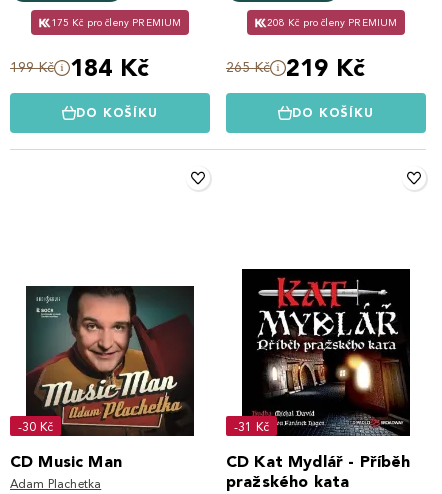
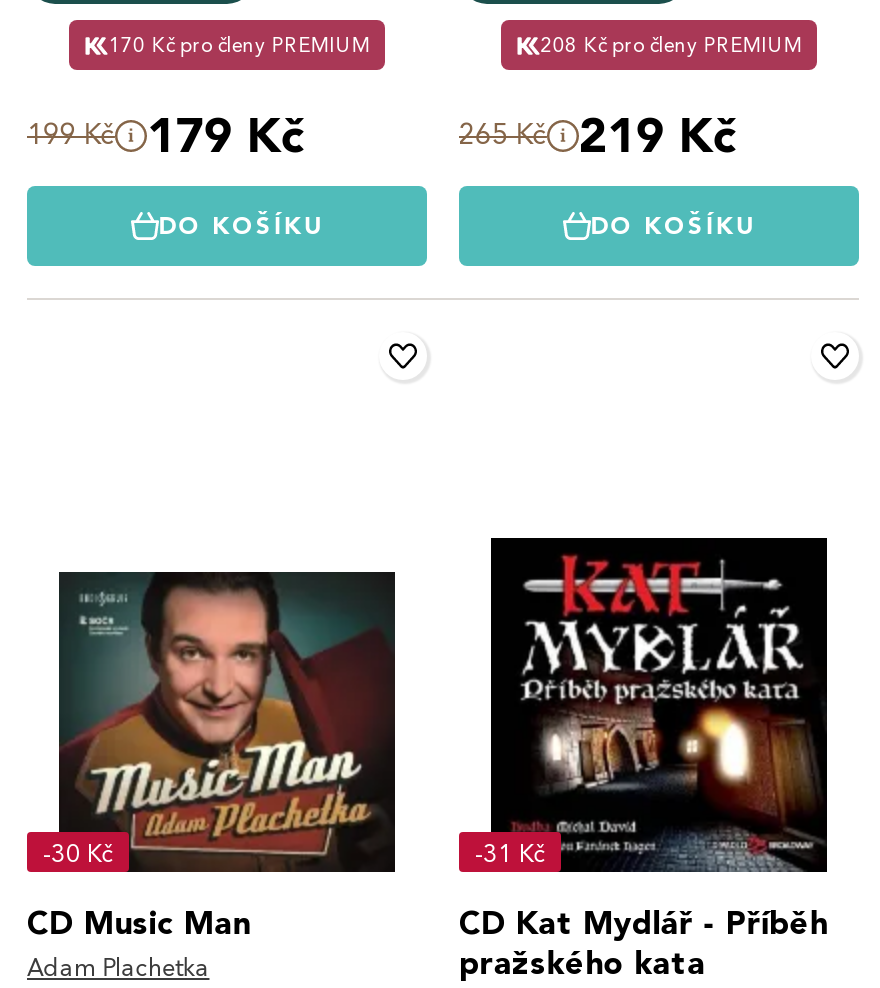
[51,16,181,29] 175 Kč pro členy PREMIUM -> [108,32,370,58] 170 Kč pro členy PREMIUM
[10,53,149,82] 199 Kč 184 Kč -> [27,106,305,164] 199 Kč 179 Kč

